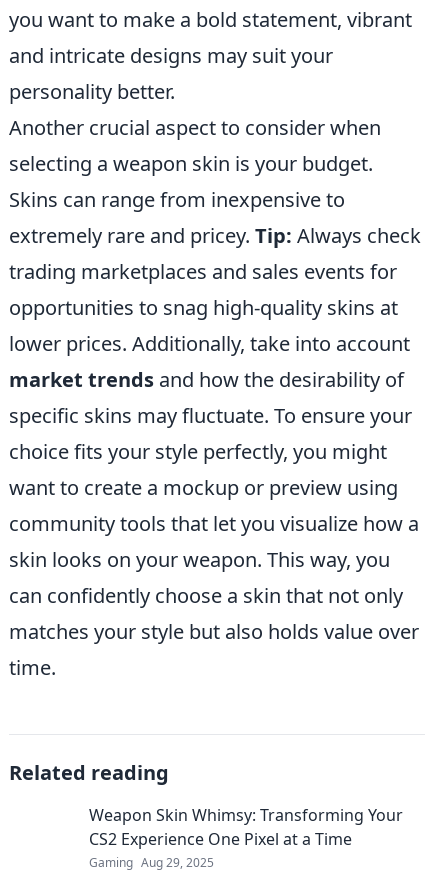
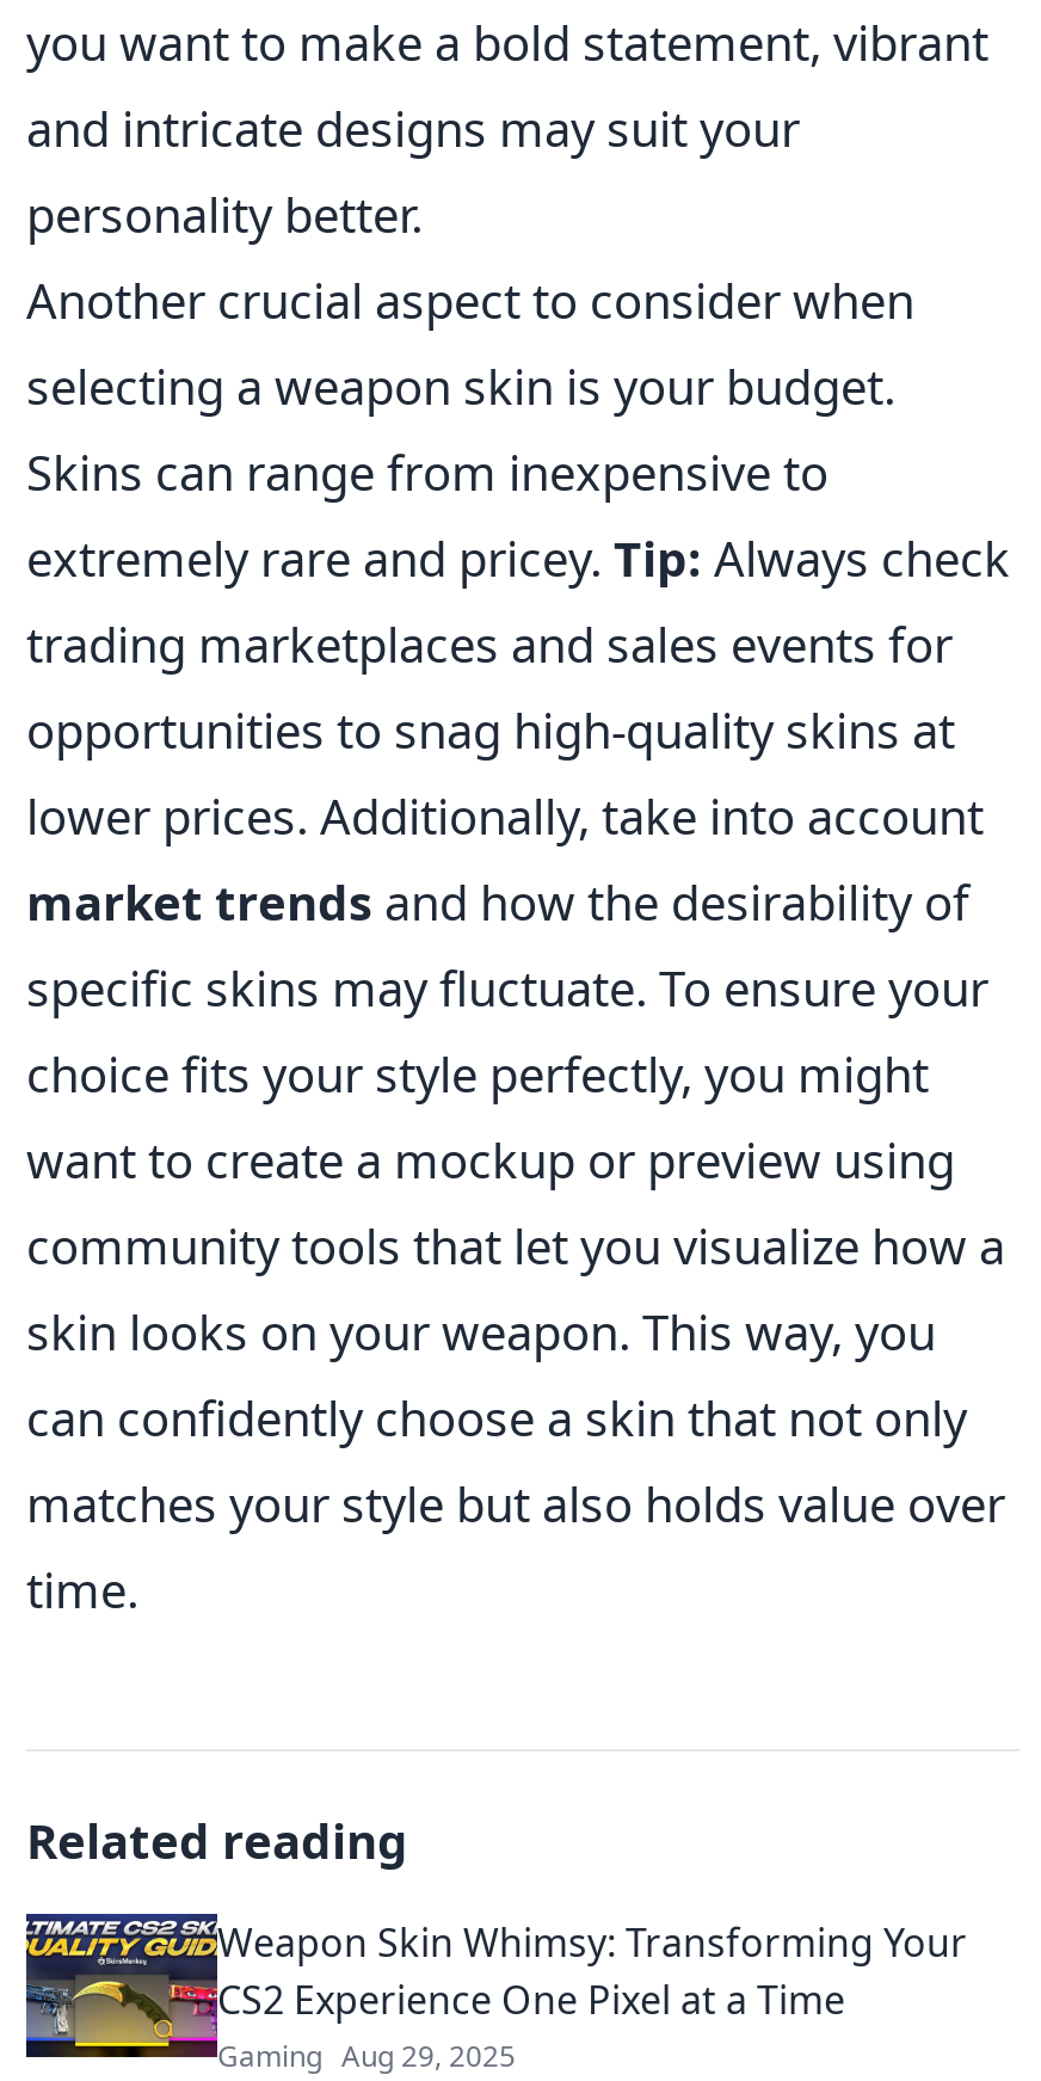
none -> [24,1911,210,2060] [image]

